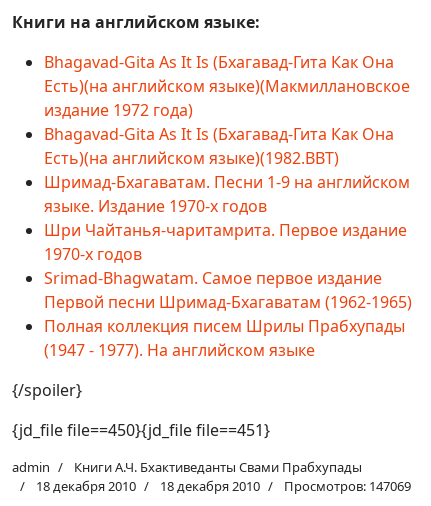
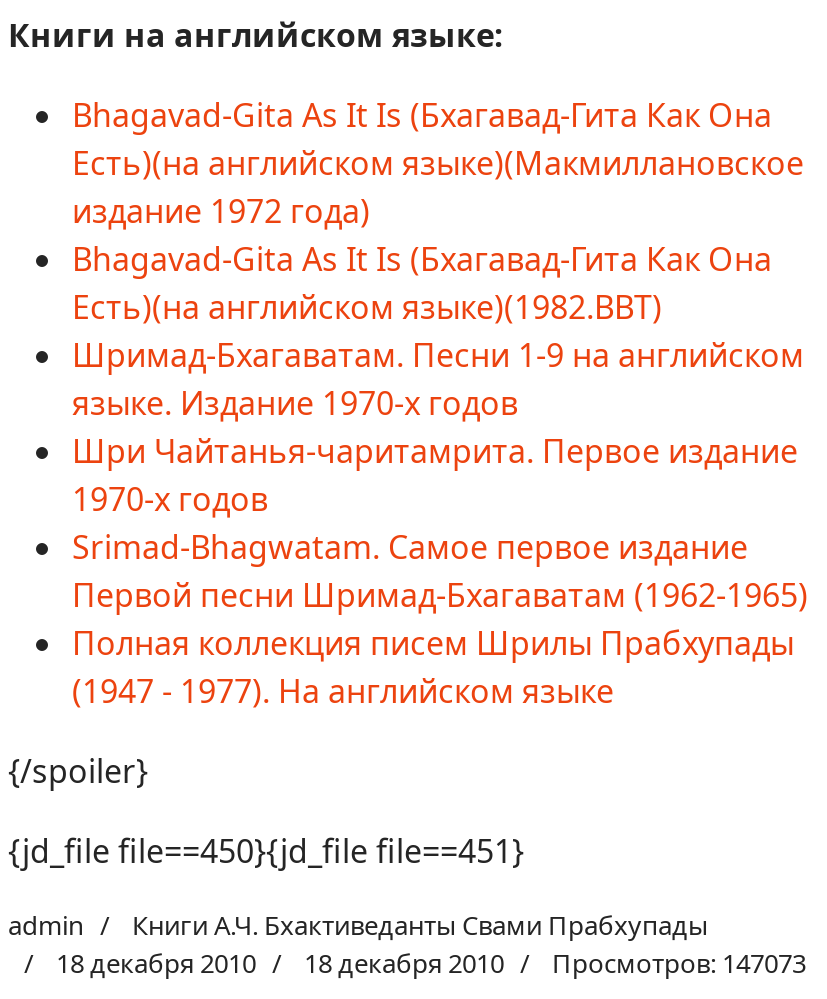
[36,477,411,495] 18 декабря 2010 18 декабря 2010 Просмотров: 147069 -> [56,945,806,981] 18 декабря 2010 18 декабря 2010 Просмотров: 147073

